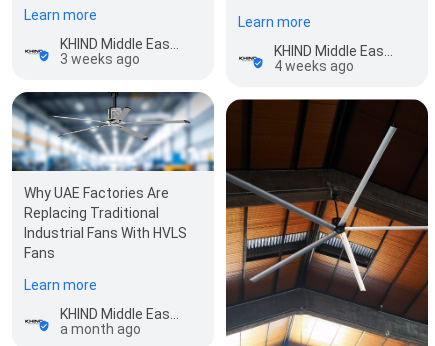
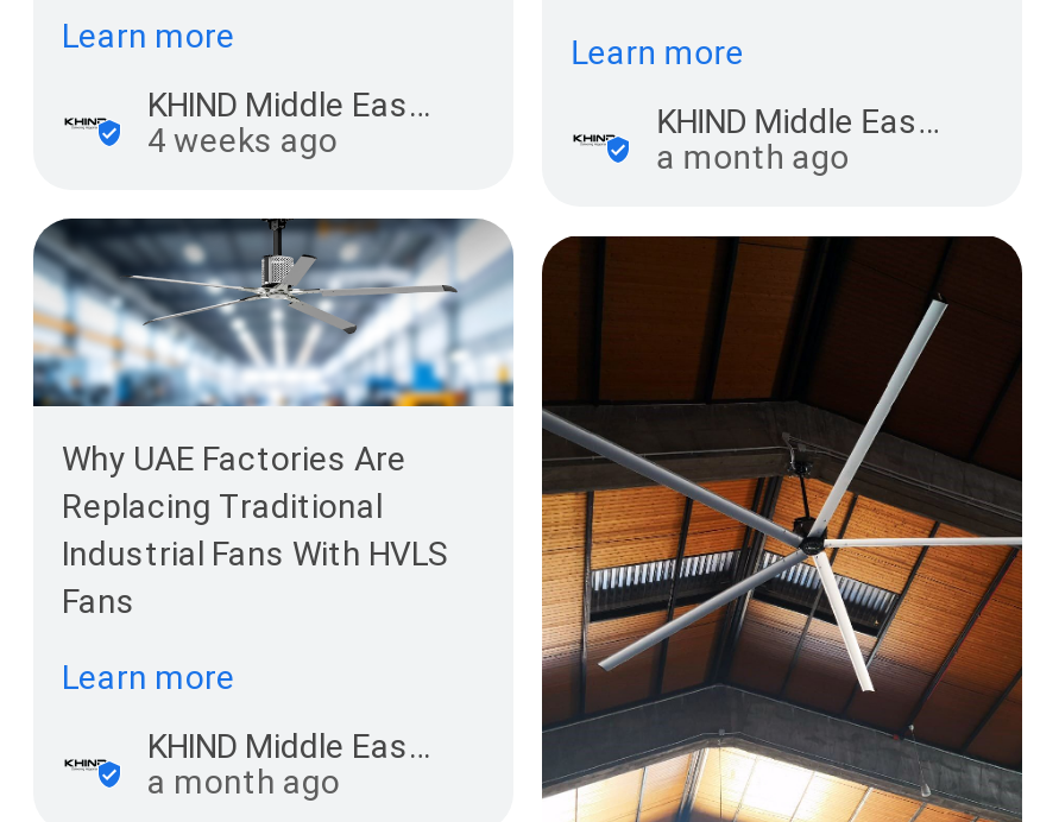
[60,51,140,67] 3 weeks ago -> [147,121,338,159] 4 weeks ago
[274,58,354,74] 4 weeks ago -> [657,138,849,176] a month ago

